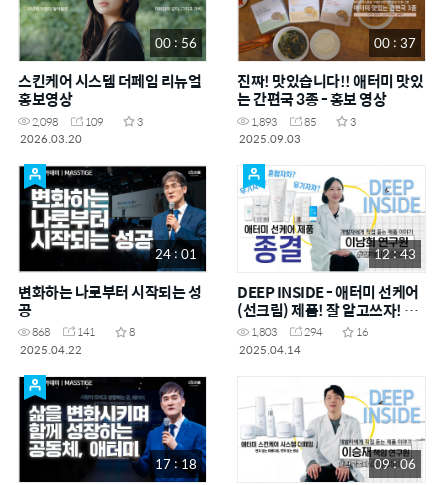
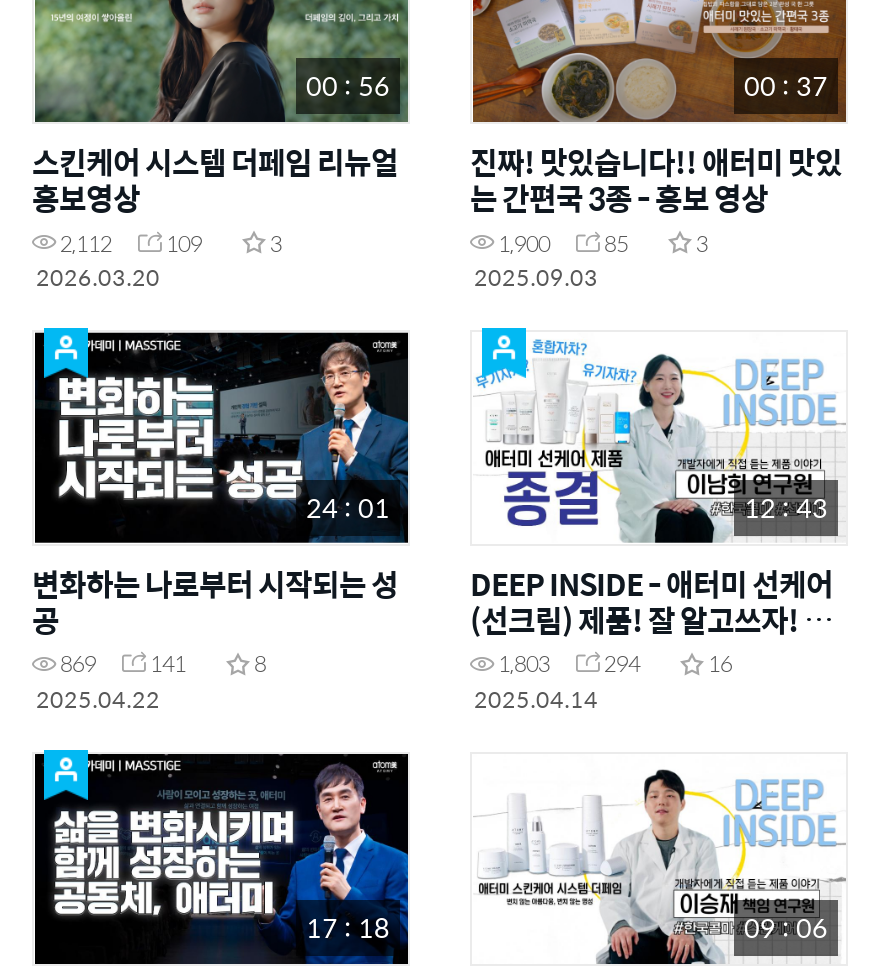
[32,113,143,130] 2,098 109 3 -> [60,226,282,260] 2,112 109 3
[251,113,356,130] 1,893 85 3 -> [498,226,708,260] 1,900 85 3
[32,323,135,340] 868 141 8 -> [60,646,266,680] 869 141 8

